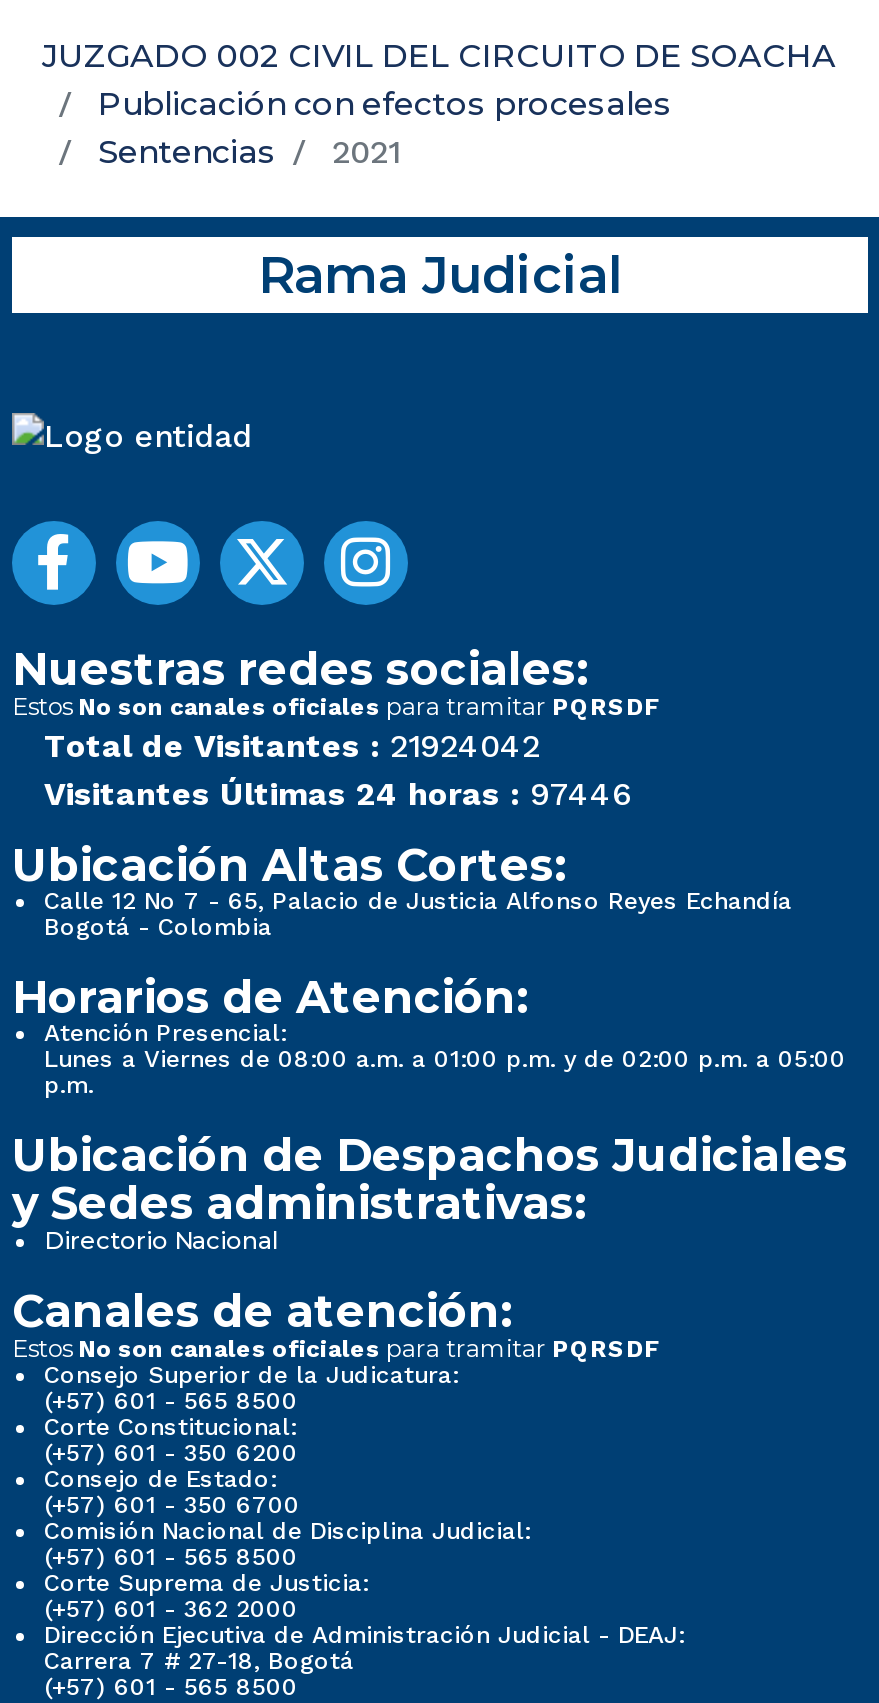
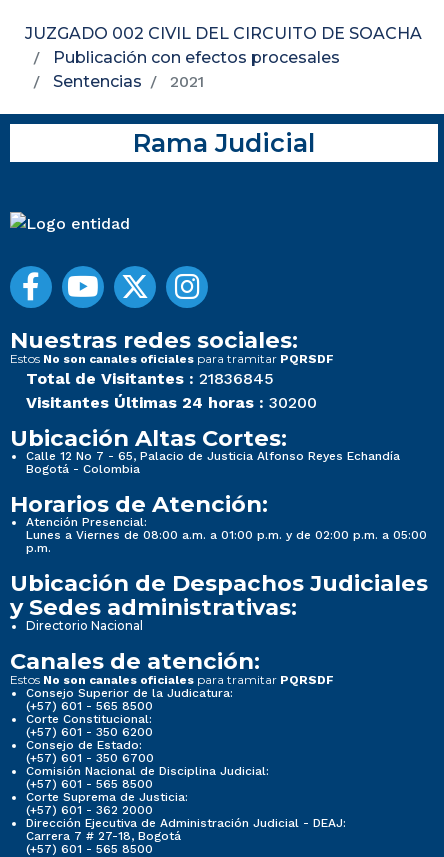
[44,726,540,764] Total de Visitantes : 21924042 -> [26,369,274,388] Total de Visitantes : 21836845
[44,774,632,812] Visitantes Últimas 24 horas : 97446 -> [26,393,317,412] Visitantes Últimas 24 horas : 30200

